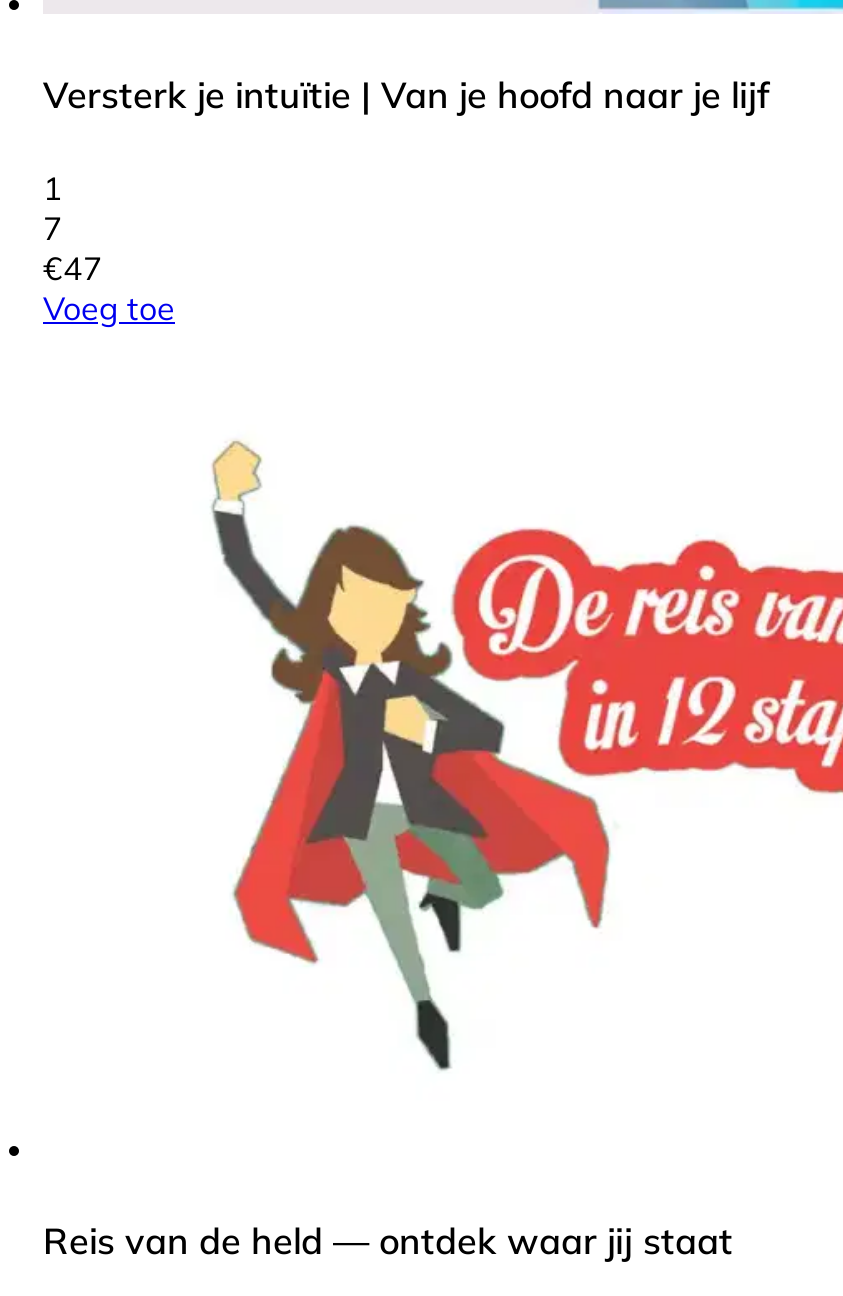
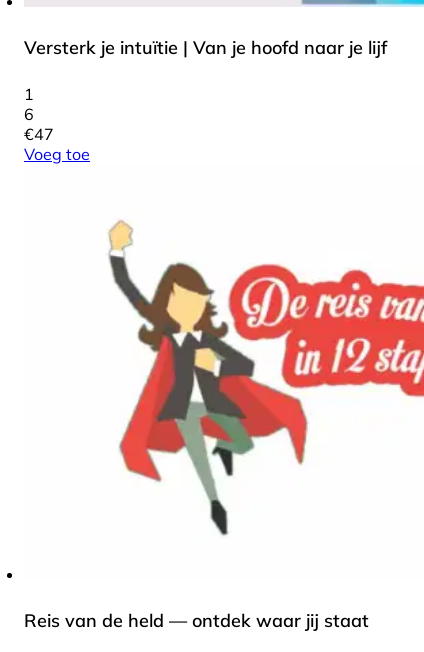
[43,209,63,249] 7 -> [24,104,34,124] 6

